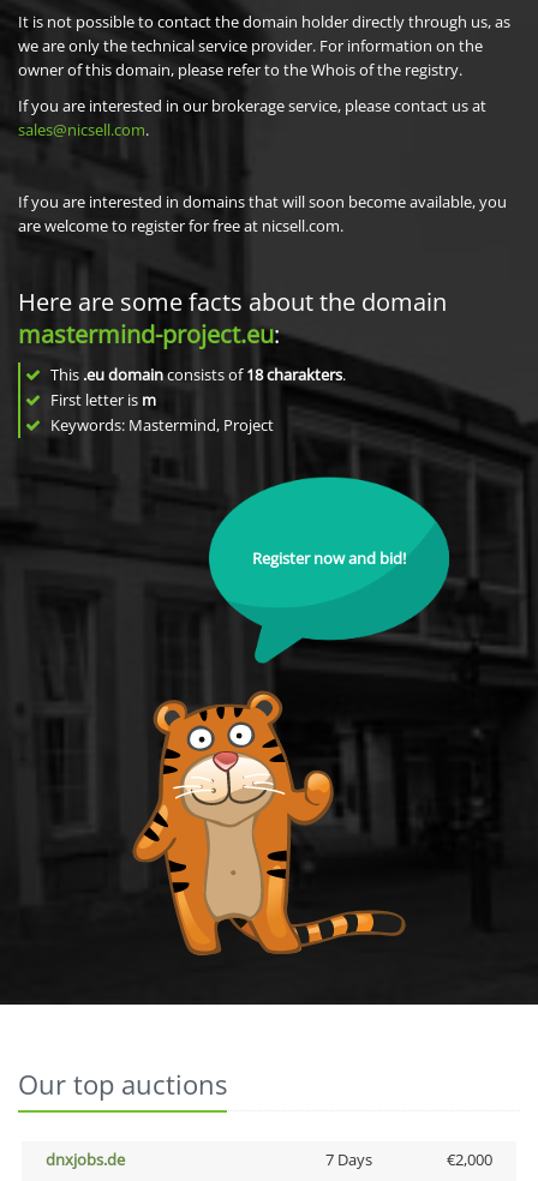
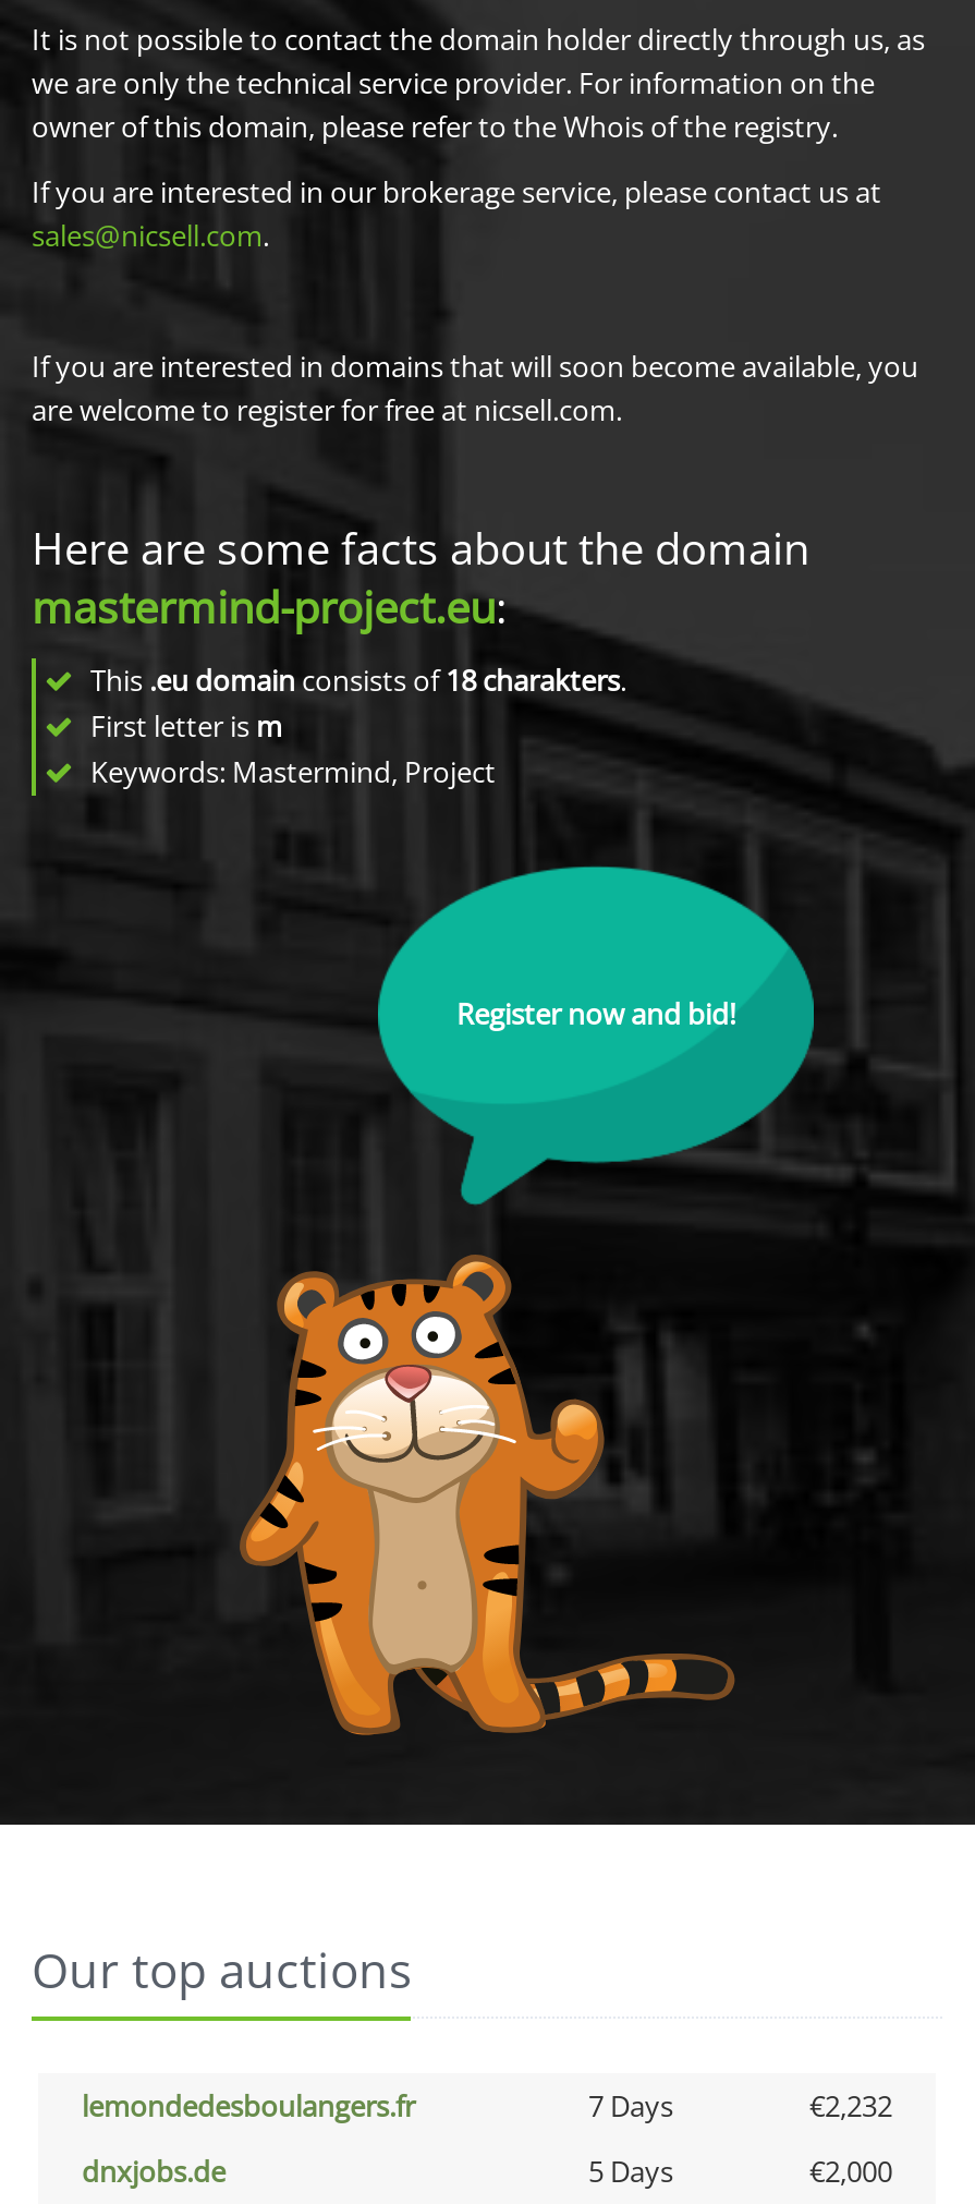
none -> [82,2086,892,2126] lemondedesboulangers.fr | 7 Days | €2,232
[325,1149,372,1170] 7 Days -> [588,2152,673,2191] 5 Days

